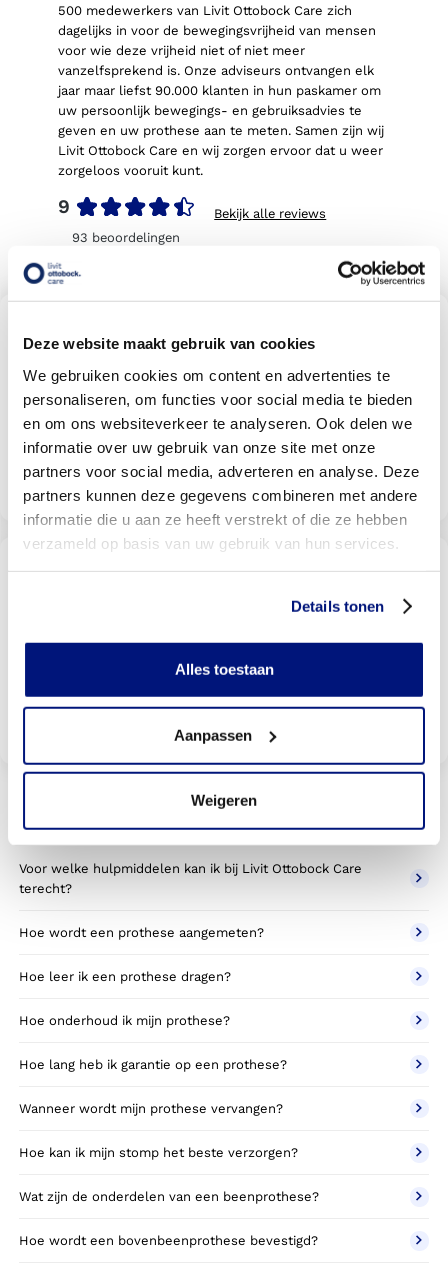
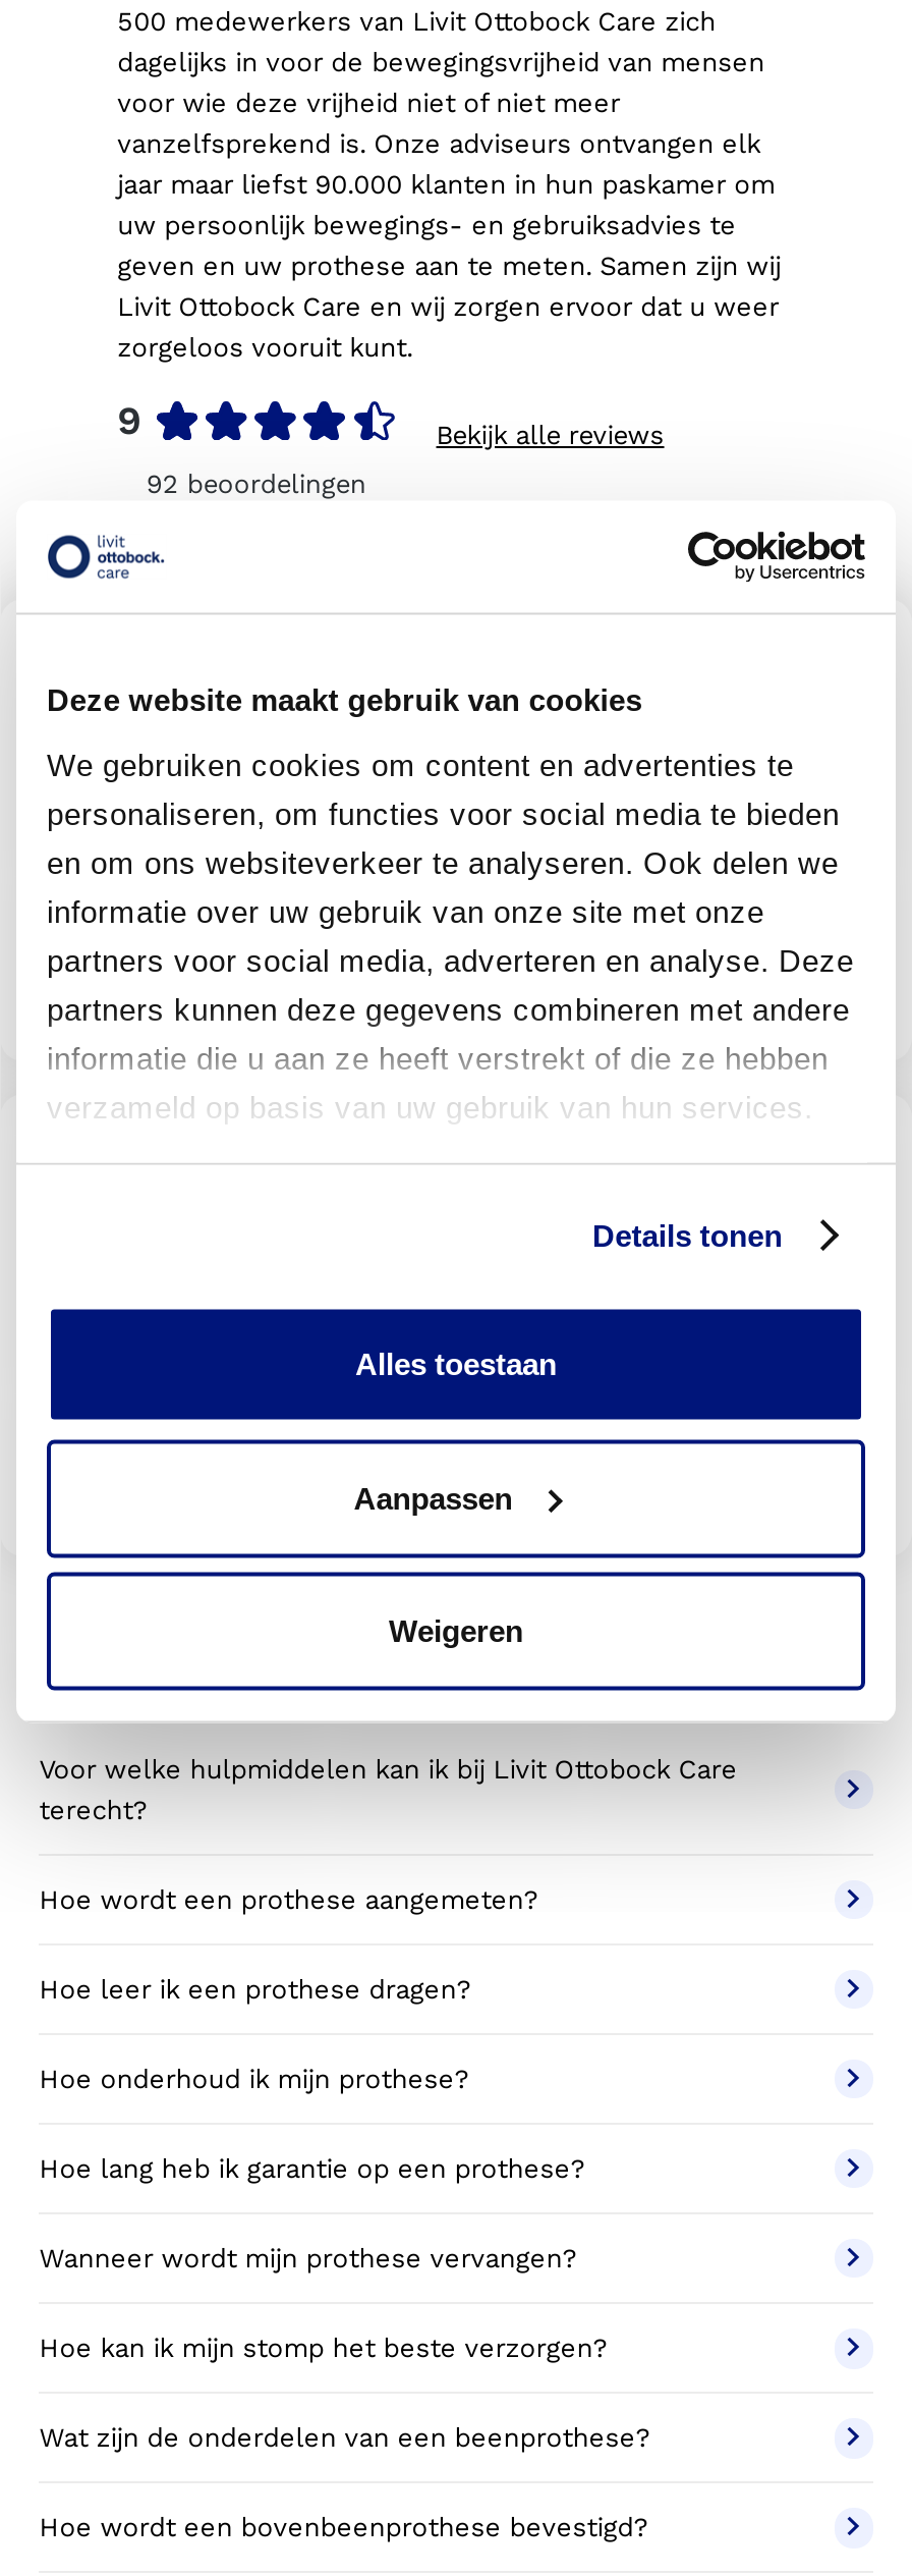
[72,230,180,245] 93 beoordelingen -> [146,470,366,500] 92 beoordelingen

